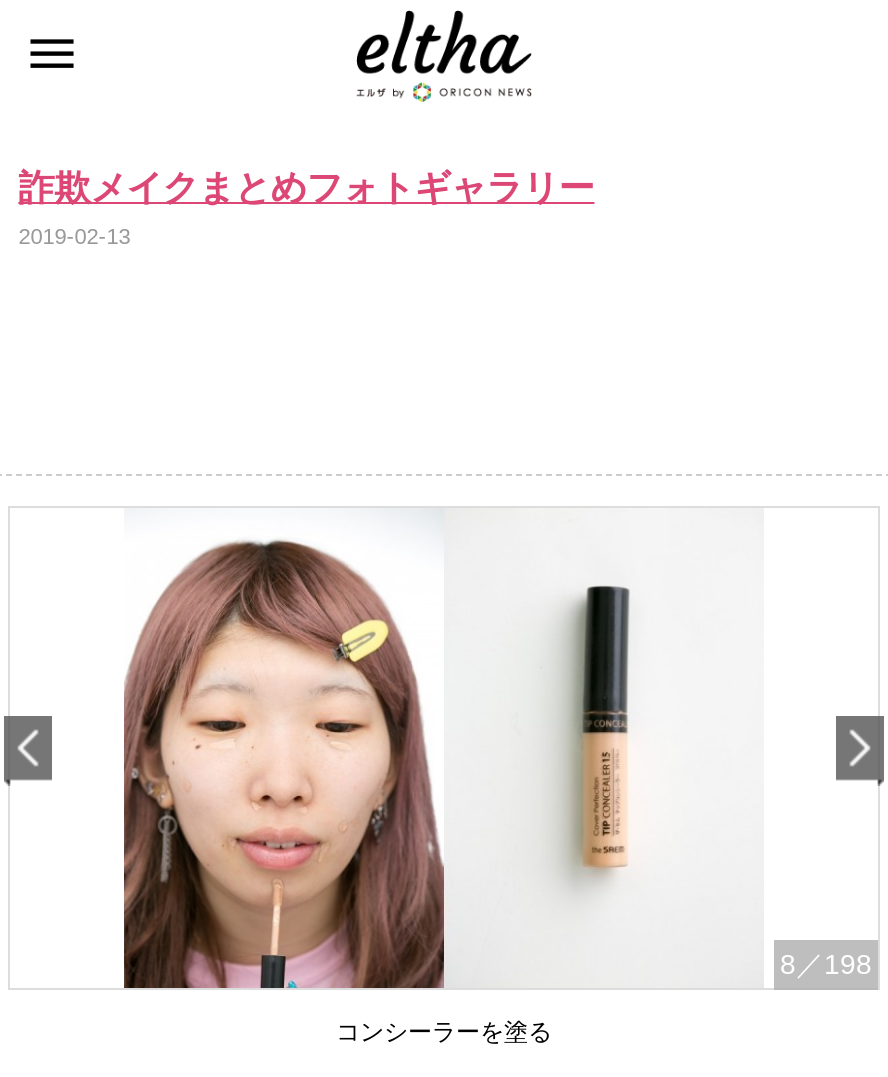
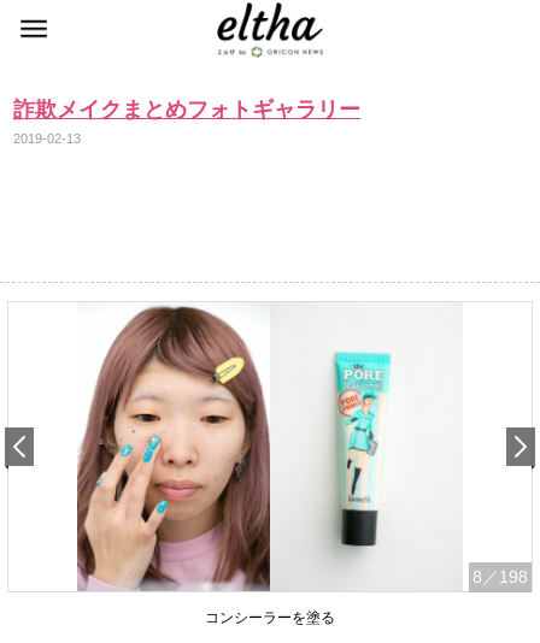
[122,514,444,990] [image] -> [76,305,271,592] [image]
[530,584,644,942] [image] -> [321,349,392,566] [image]

